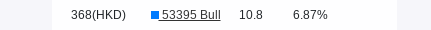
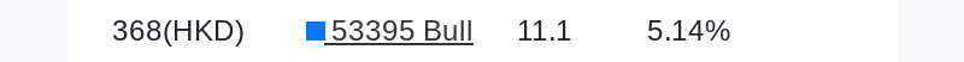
[238,7,262,21] 10.8 -> [517,13,572,46] 11.1
[292,7,327,21] 6.87% -> [647,13,731,46] 5.14%

